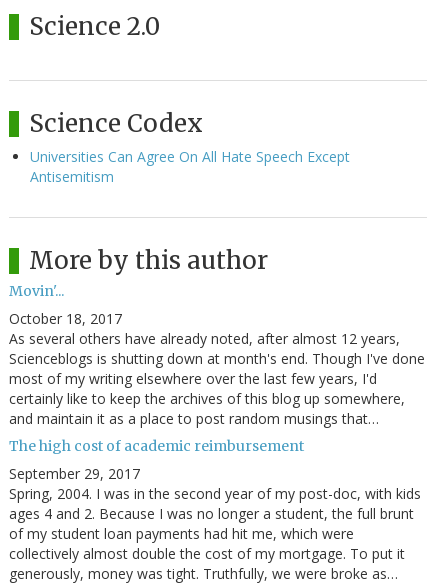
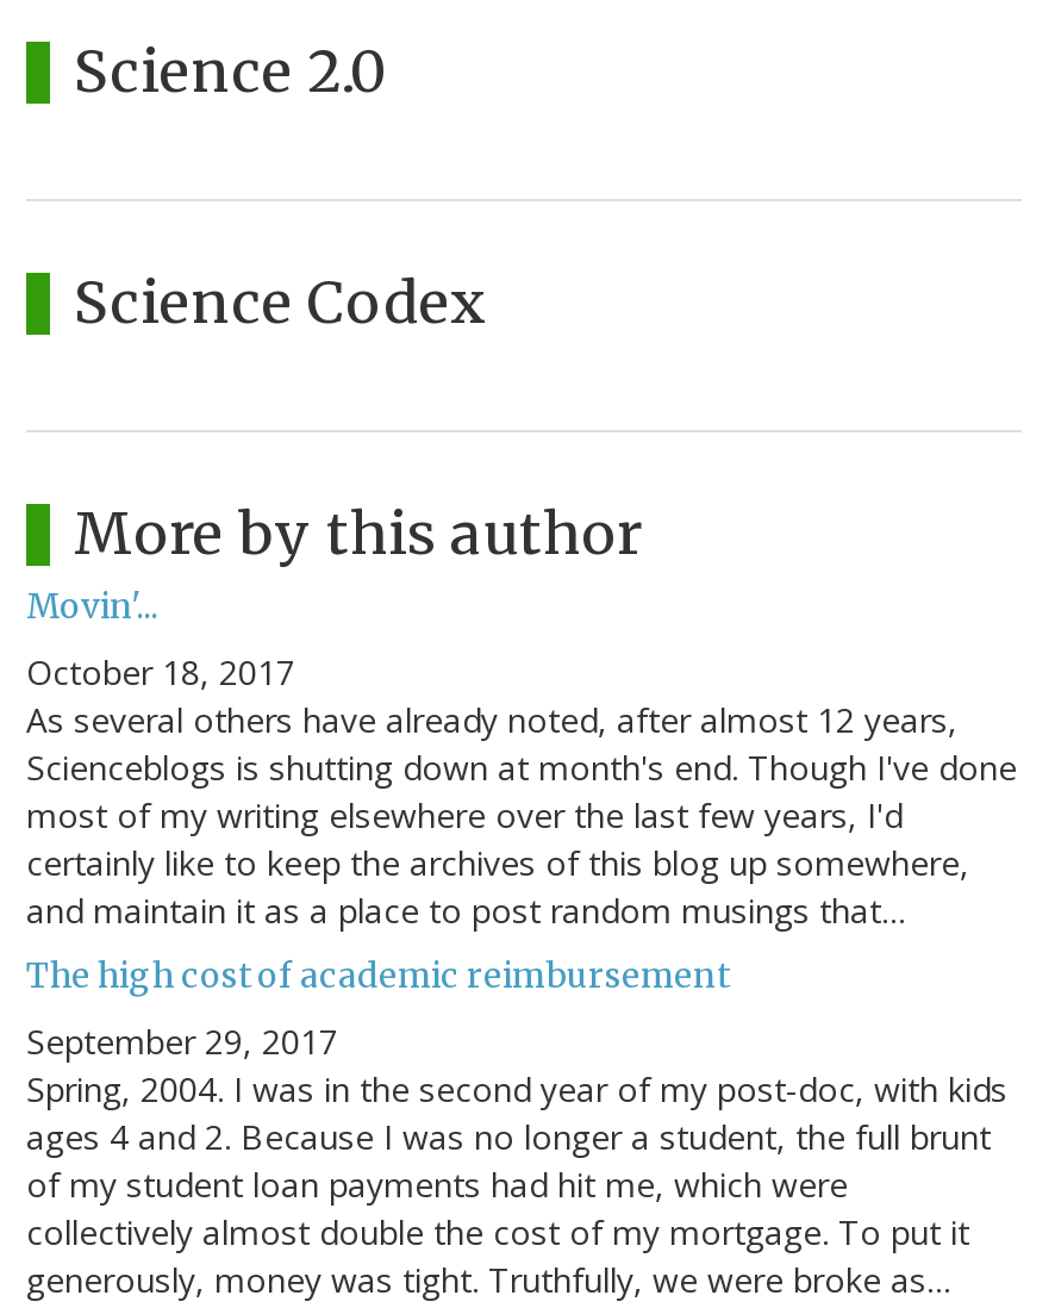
[30,147,350,186] Universities Can Agree On All Hate Speech Except | Antisemitism -> none

